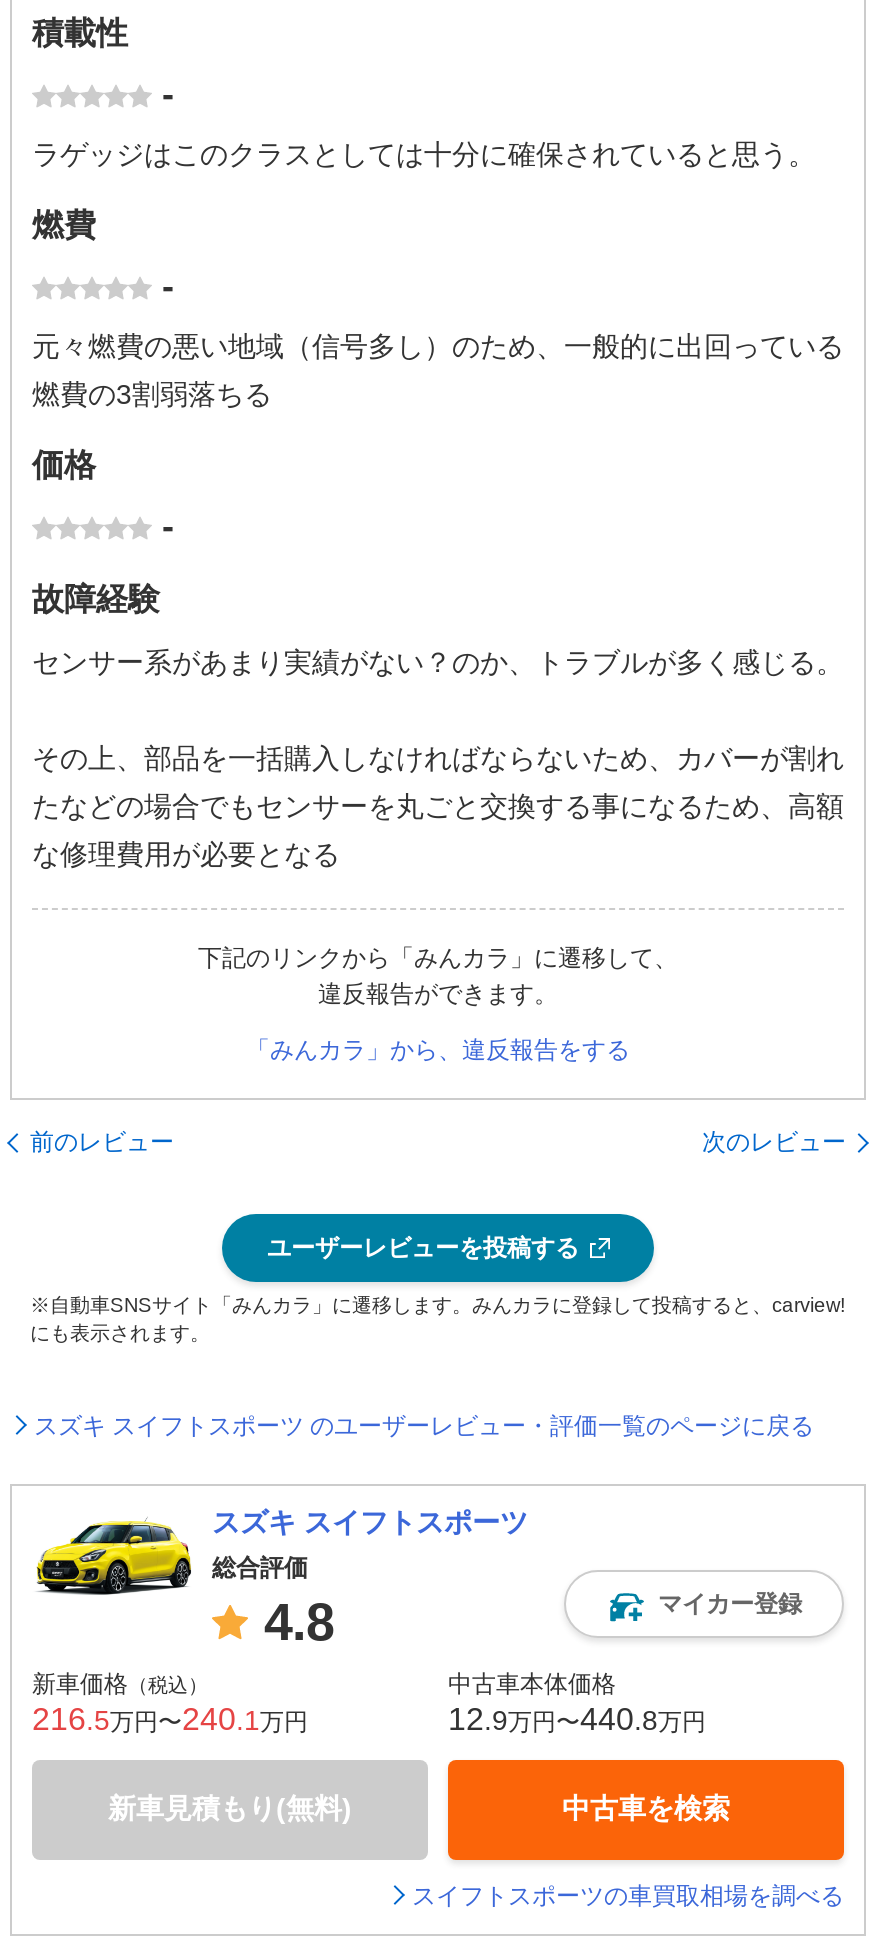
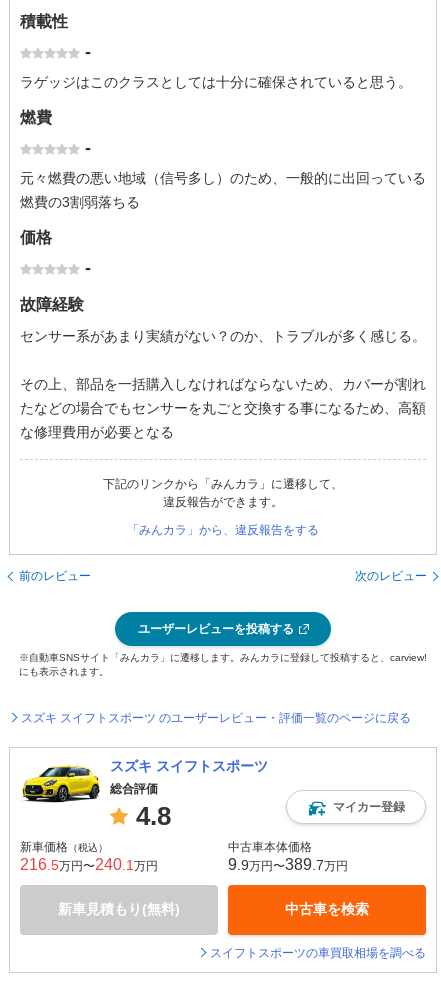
[448,1702,706,1736] 12.9万円〜440.8万円 -> [228,856,348,873] 9.9万円〜389.7万円

